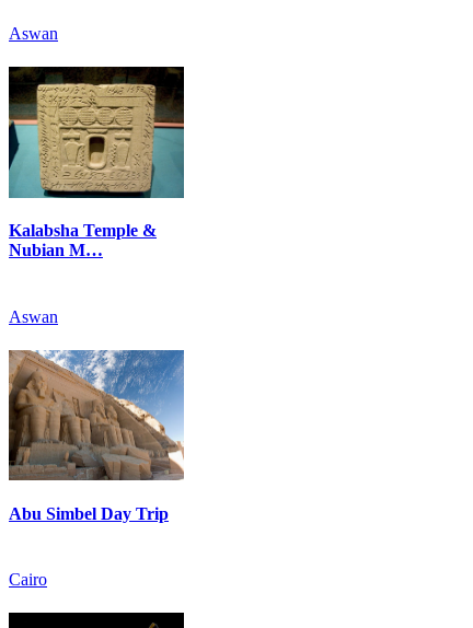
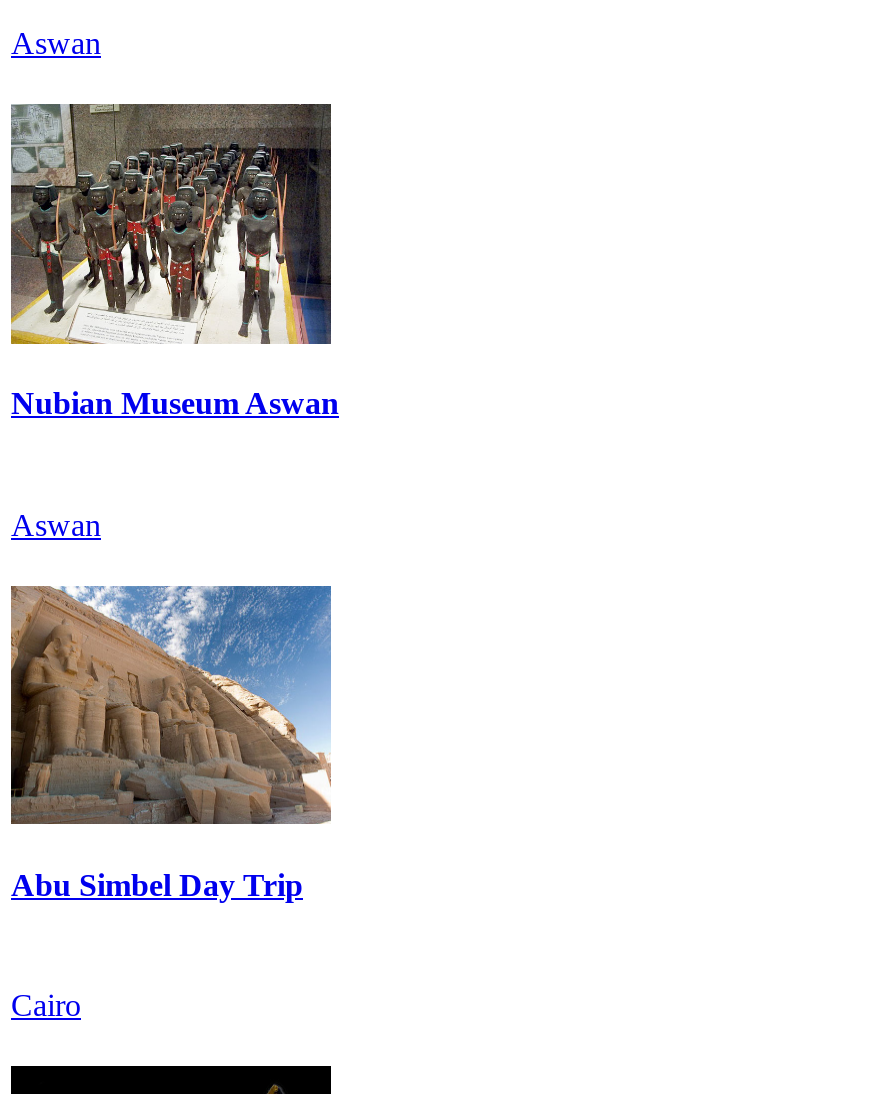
[9,66,184,260] [image] | Kalabsha Temple & | Nubian M… -> [9,102,339,420] [image] | Nubian Museum Aswan

